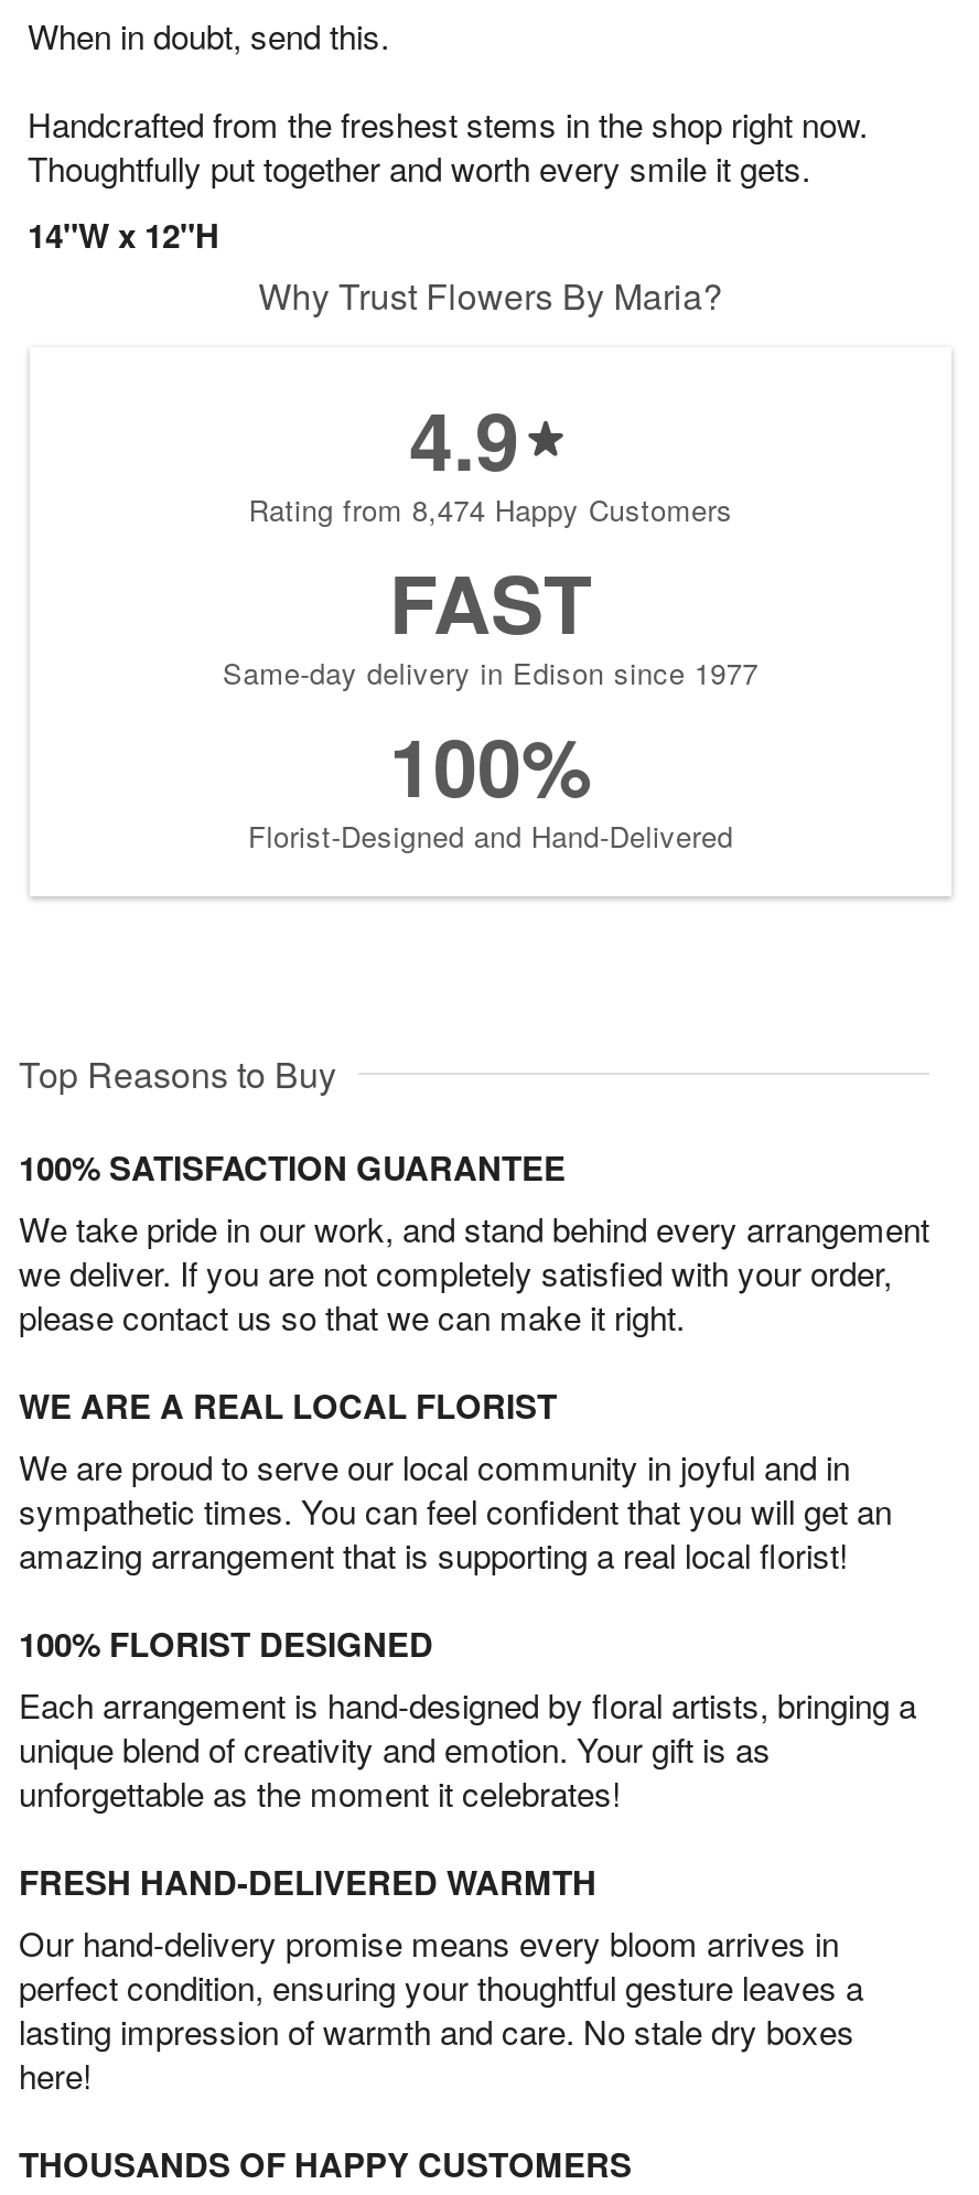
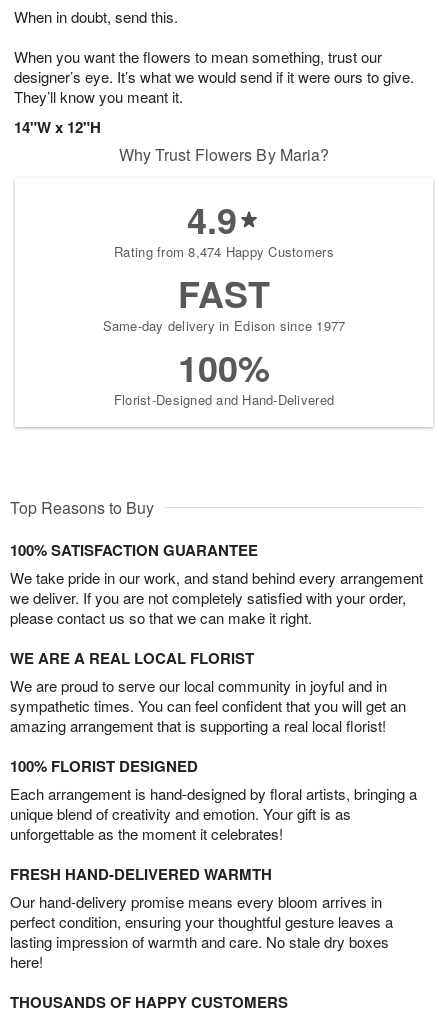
[28,99,868,190] Handcrafted from the freshest stems in the shop right now. | Thoughtfully put together and worth every smile it gets. -> [14,45,414,106] When you want the flowers to mean something, trust our | designer’s eye. It’s what we would send if it were ours to give. | They’ll know you meant it.

